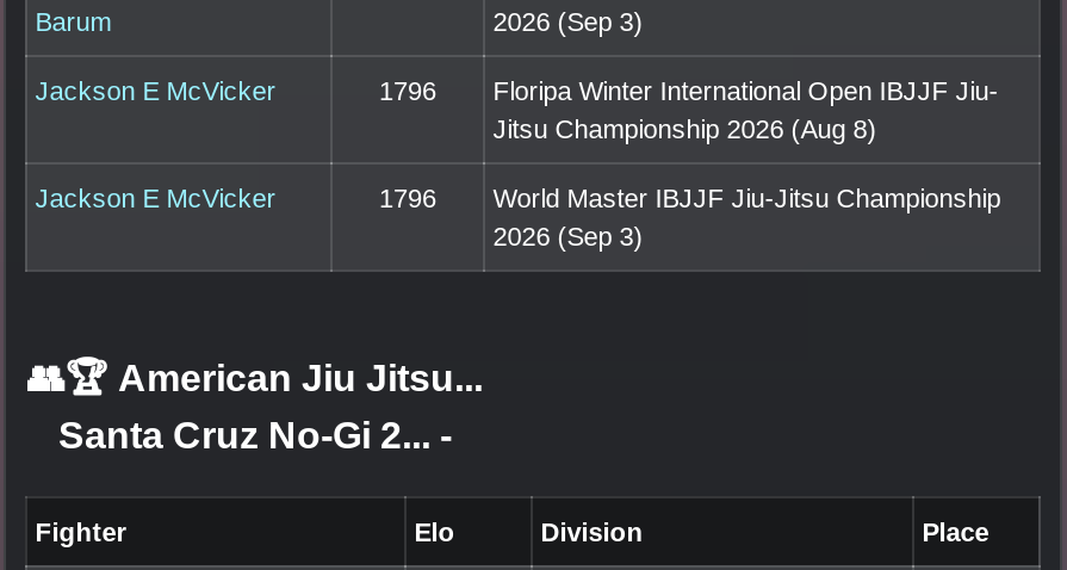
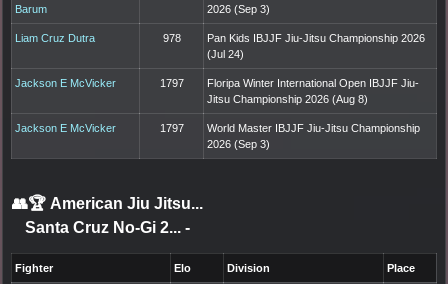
none -> [15,31,425,59] Liam Cruz Dutra | 978 | Pan Kids IBJJF Jiu-Jitsu Championship 2026 | (Jul 24)
[379,75,998,104] 1796 Floripa Winter International Open IBJJF Jiu- -> [159,76,419,88] 1797 Floripa Winter International Open IBJJF Jiu-
[379,182,1001,211] 1796 World Master IBJJF Jiu-Jitsu Championship -> [159,121,420,133] 1797 World Master IBJJF Jiu-Jitsu Championship

